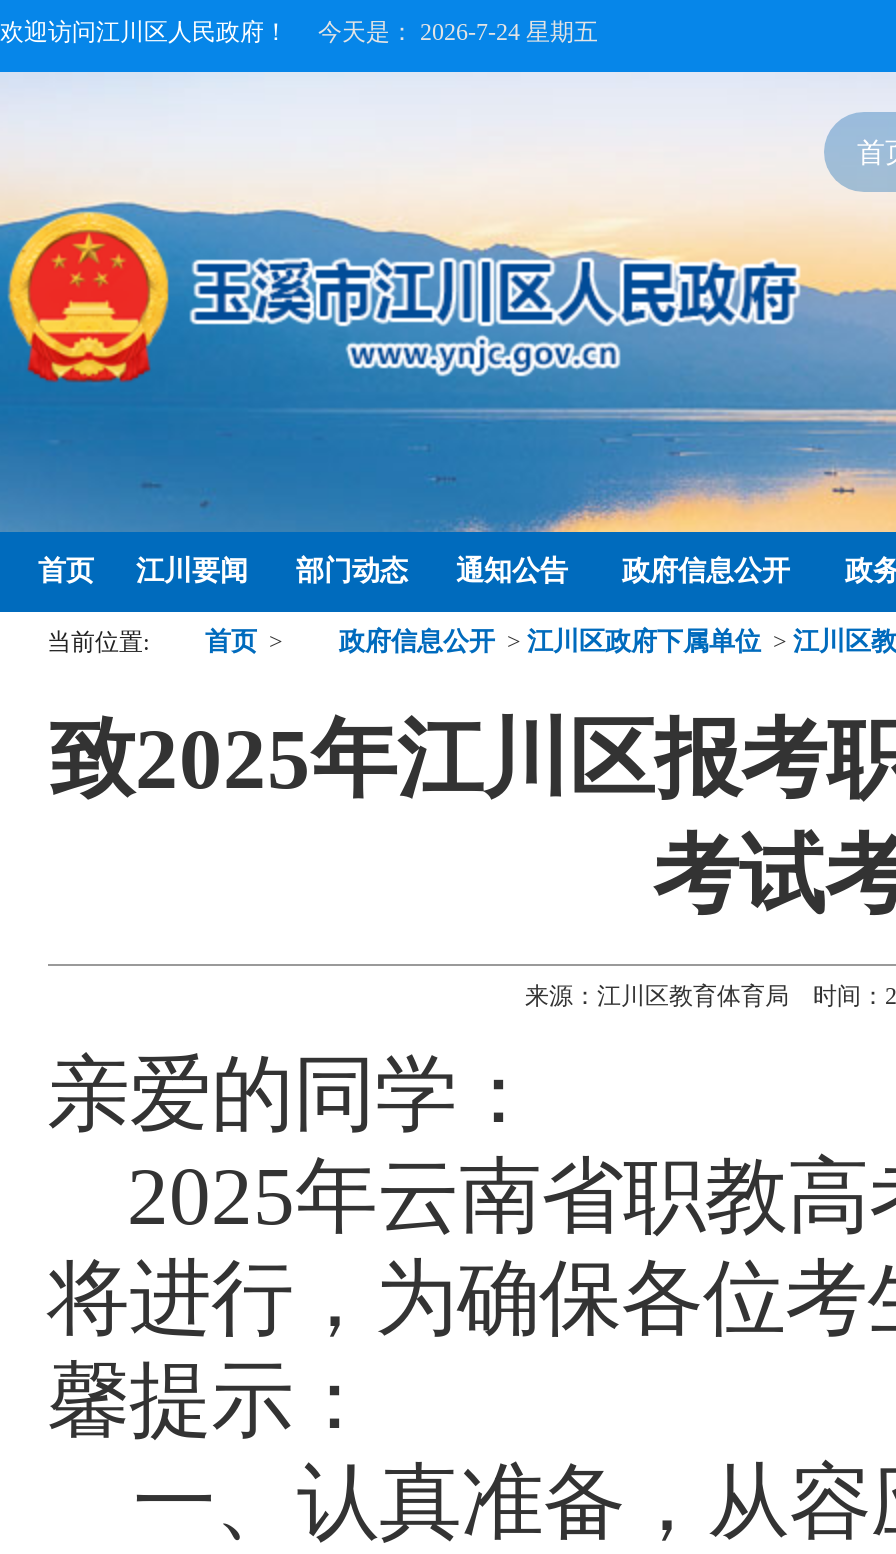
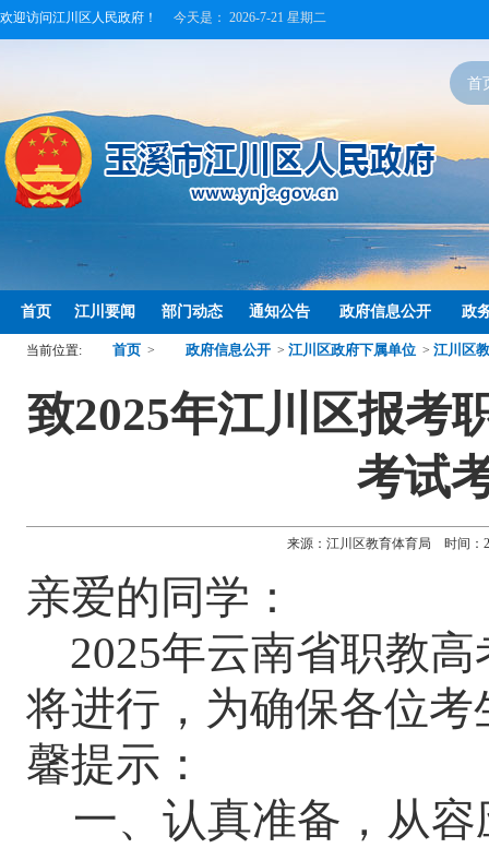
[318,18,598,46] 今天是：2026-7-24 星期五 -> [174,10,326,25] 今天是：2026-7-21 星期二

